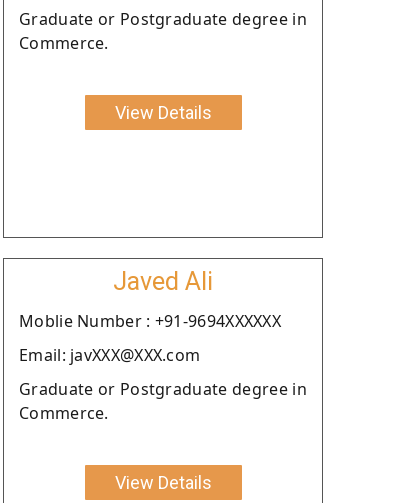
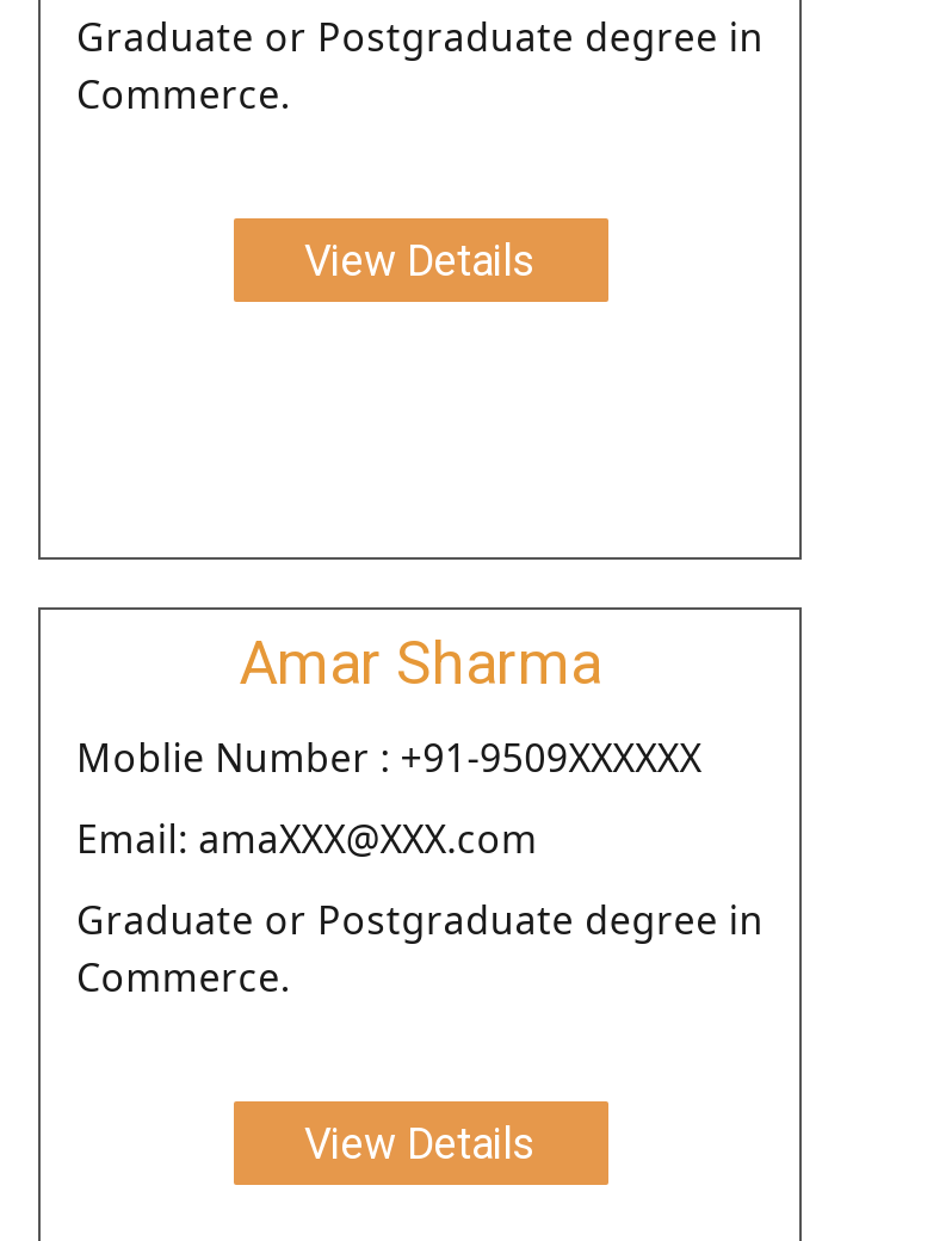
[113,267,213,296] Javed Ali -> [239,628,601,698] Amar Sharma
[19,310,281,332] Moblie Number : +91-9694XXXXXX -> [76,731,701,784] Moblie Number : +91-9509XXXXXX
[19,344,200,366] Email: javXXX@XXX.com -> [76,812,538,865] Email: amaXXX@XXX.com

